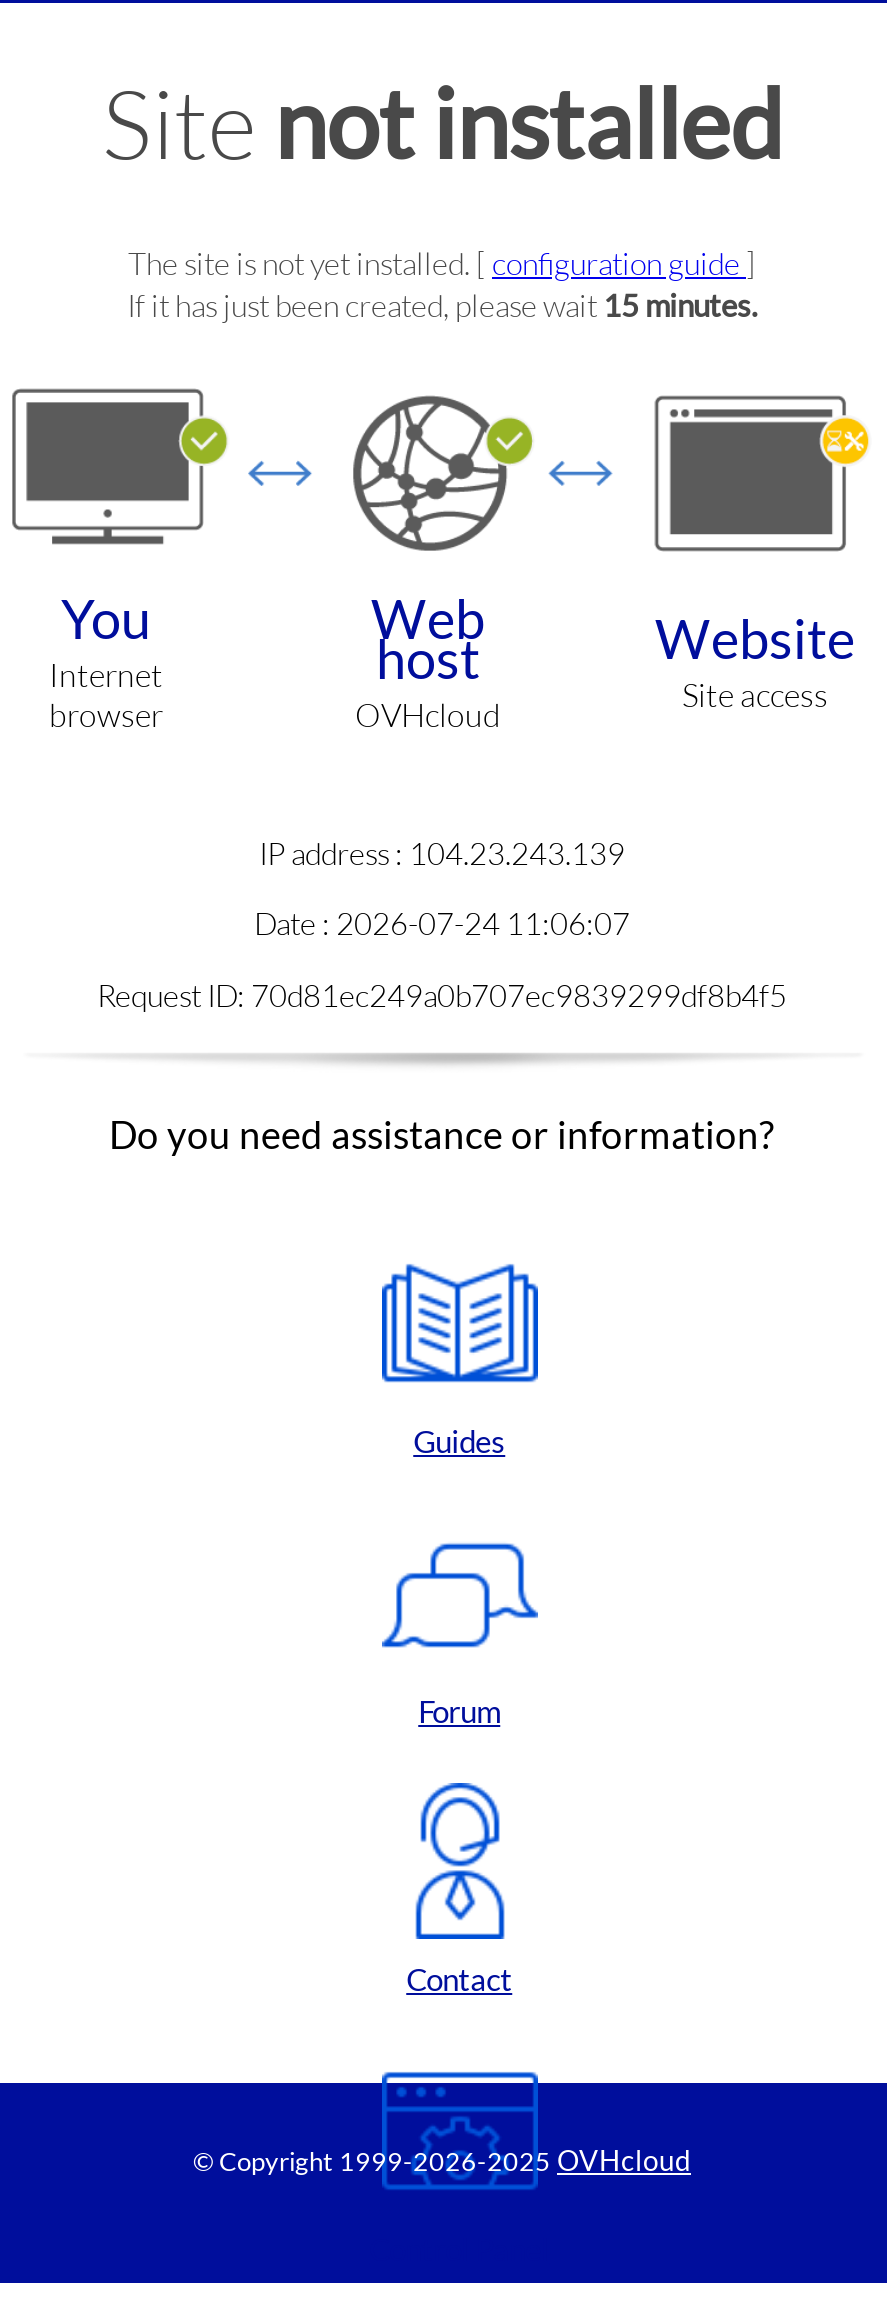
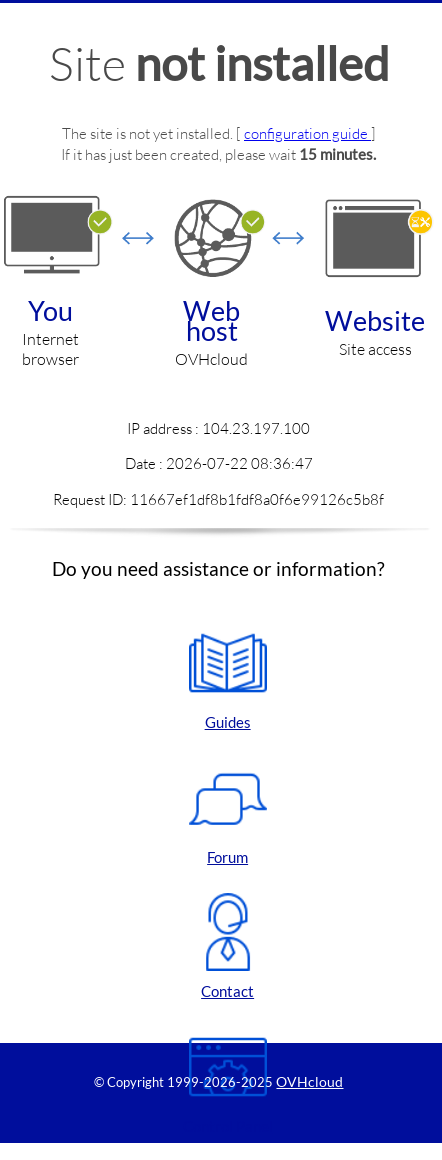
[259,835,625,873] IP address : 104.23.243.139 -> [127,419,310,438] IP address : 104.23.197.100
[254,905,630,943] Date : 2026-07-24 11:06:07 -> [125,454,313,473] Date : 2026-07-22 08:36:47
[97,976,787,1014] Request ID: 70d81ec249a0b707ec9839299df8b4f5 -> [53,489,384,508] Request ID: 11667ef1df8b1fdf8a0f6e99126c5b8f

